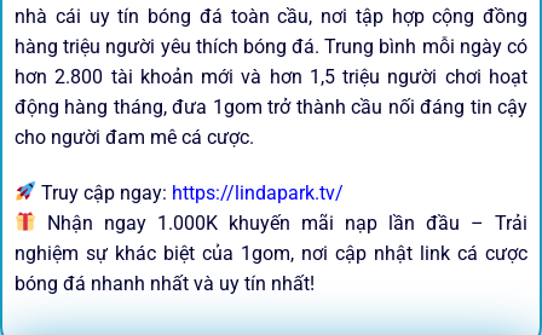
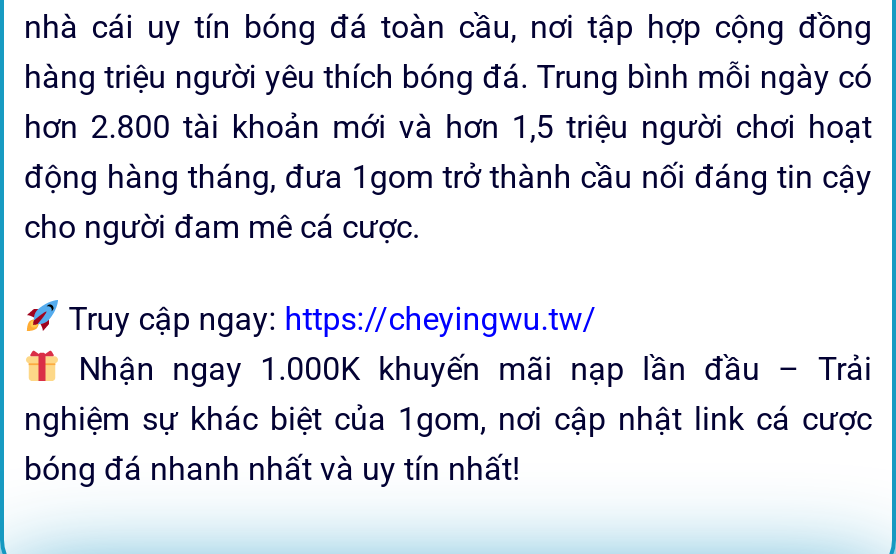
[37,181,344,204] Truy cập ngay: https://lindapark.tv/ -> [60,300,596,338] Truy cập ngay: https://cheyingwu.tw/

